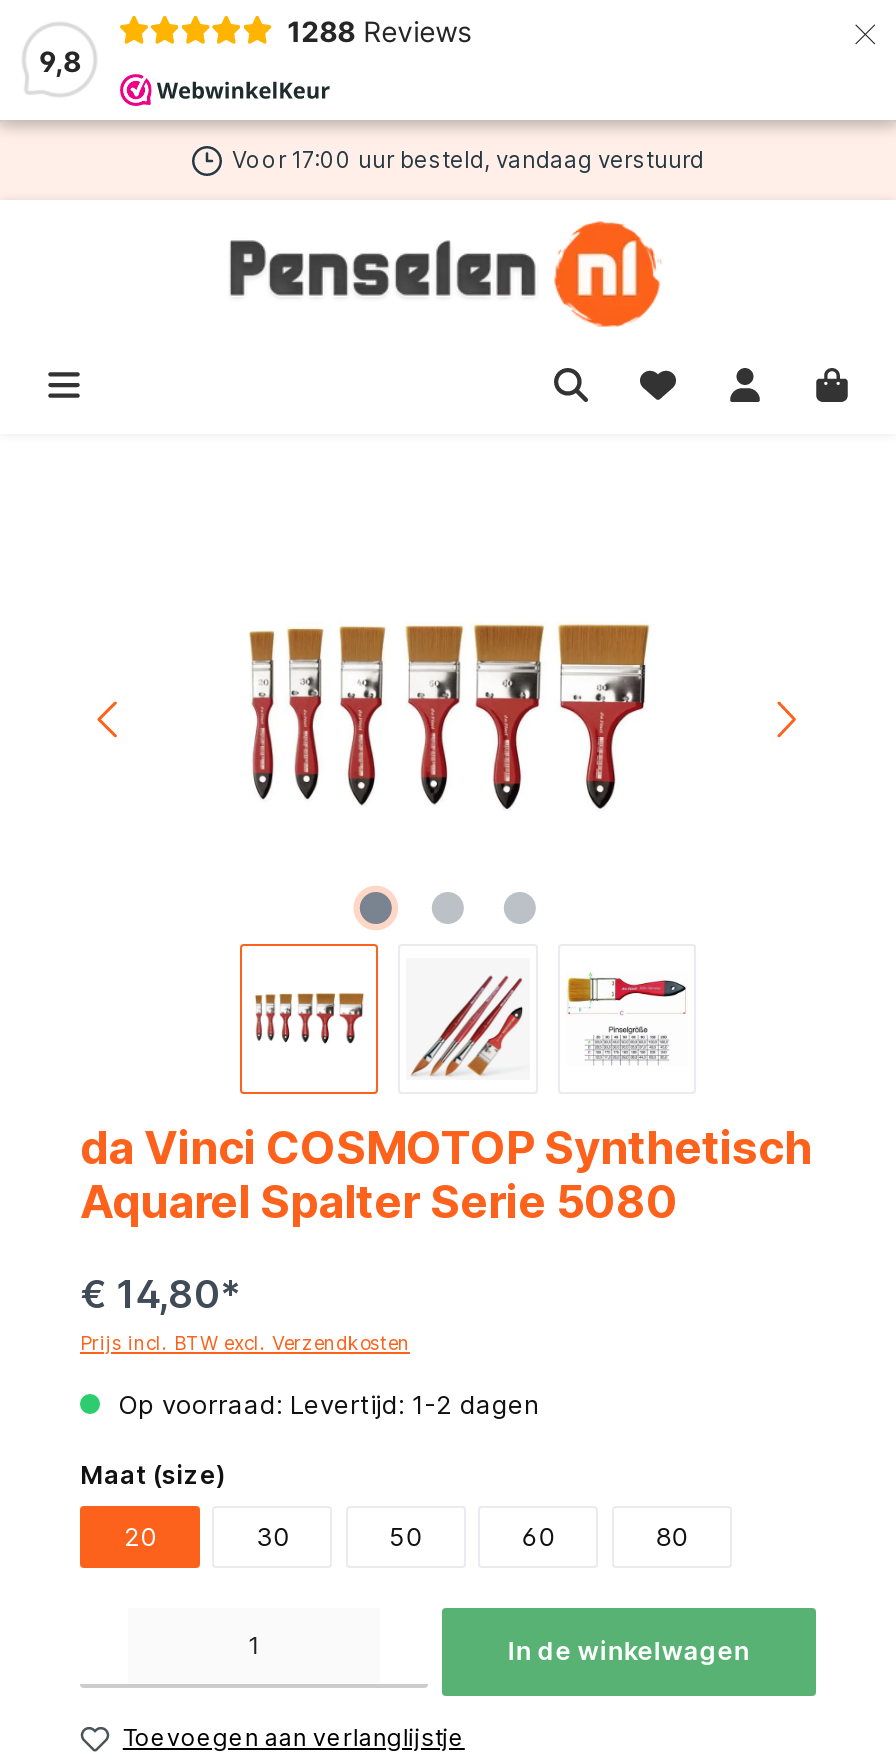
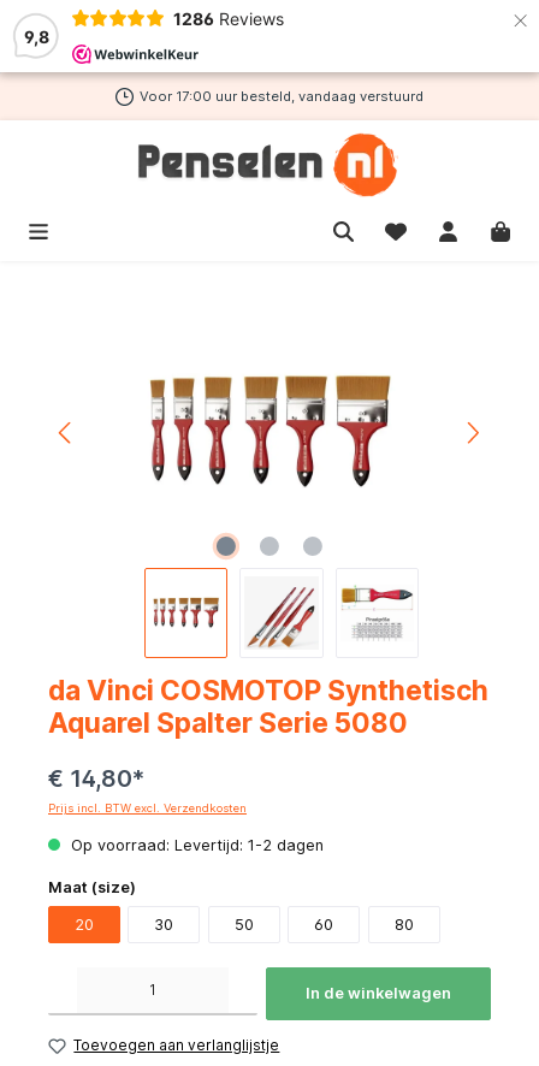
[287,13,471,47] 1288 Reviews -> [173,8,283,28] 1286 Reviews

